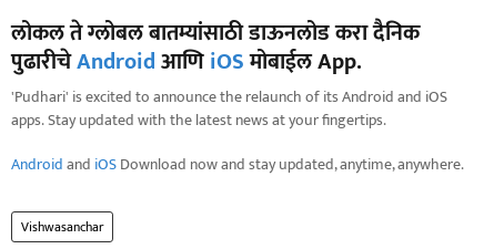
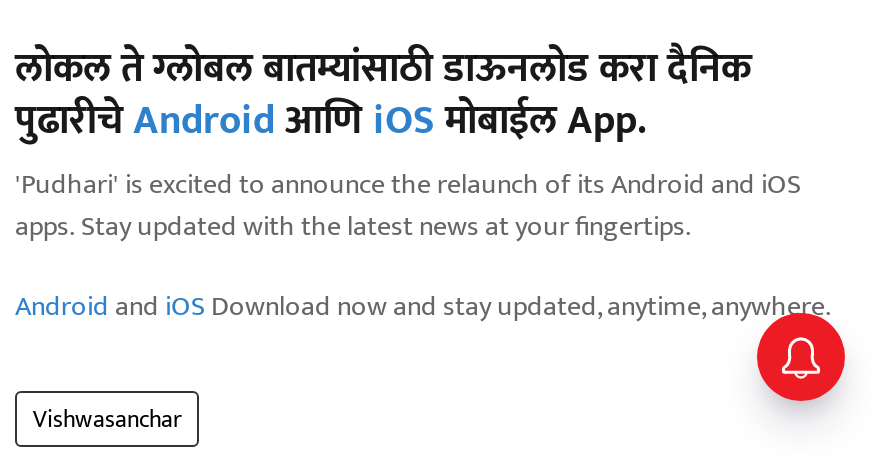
none -> [755,332,847,414] [image]

